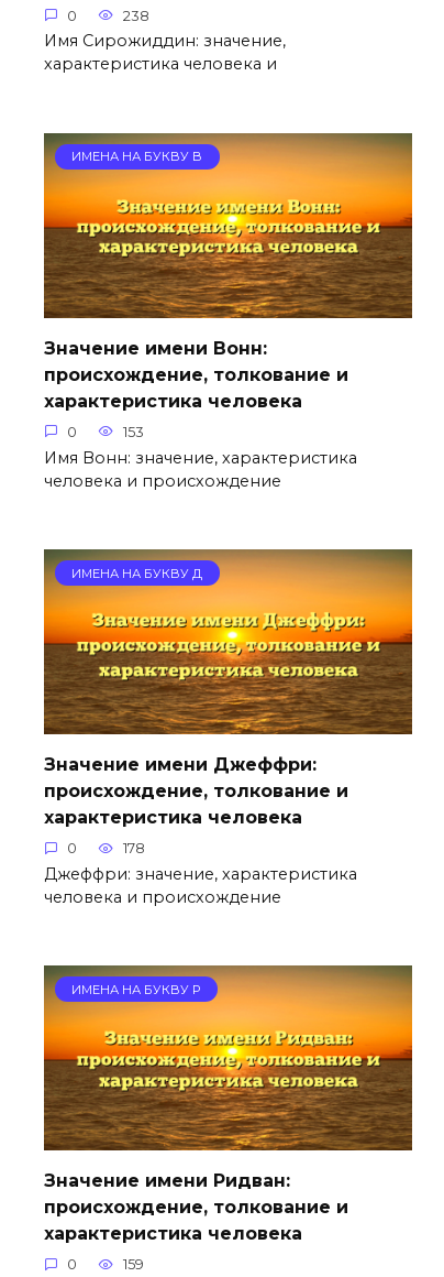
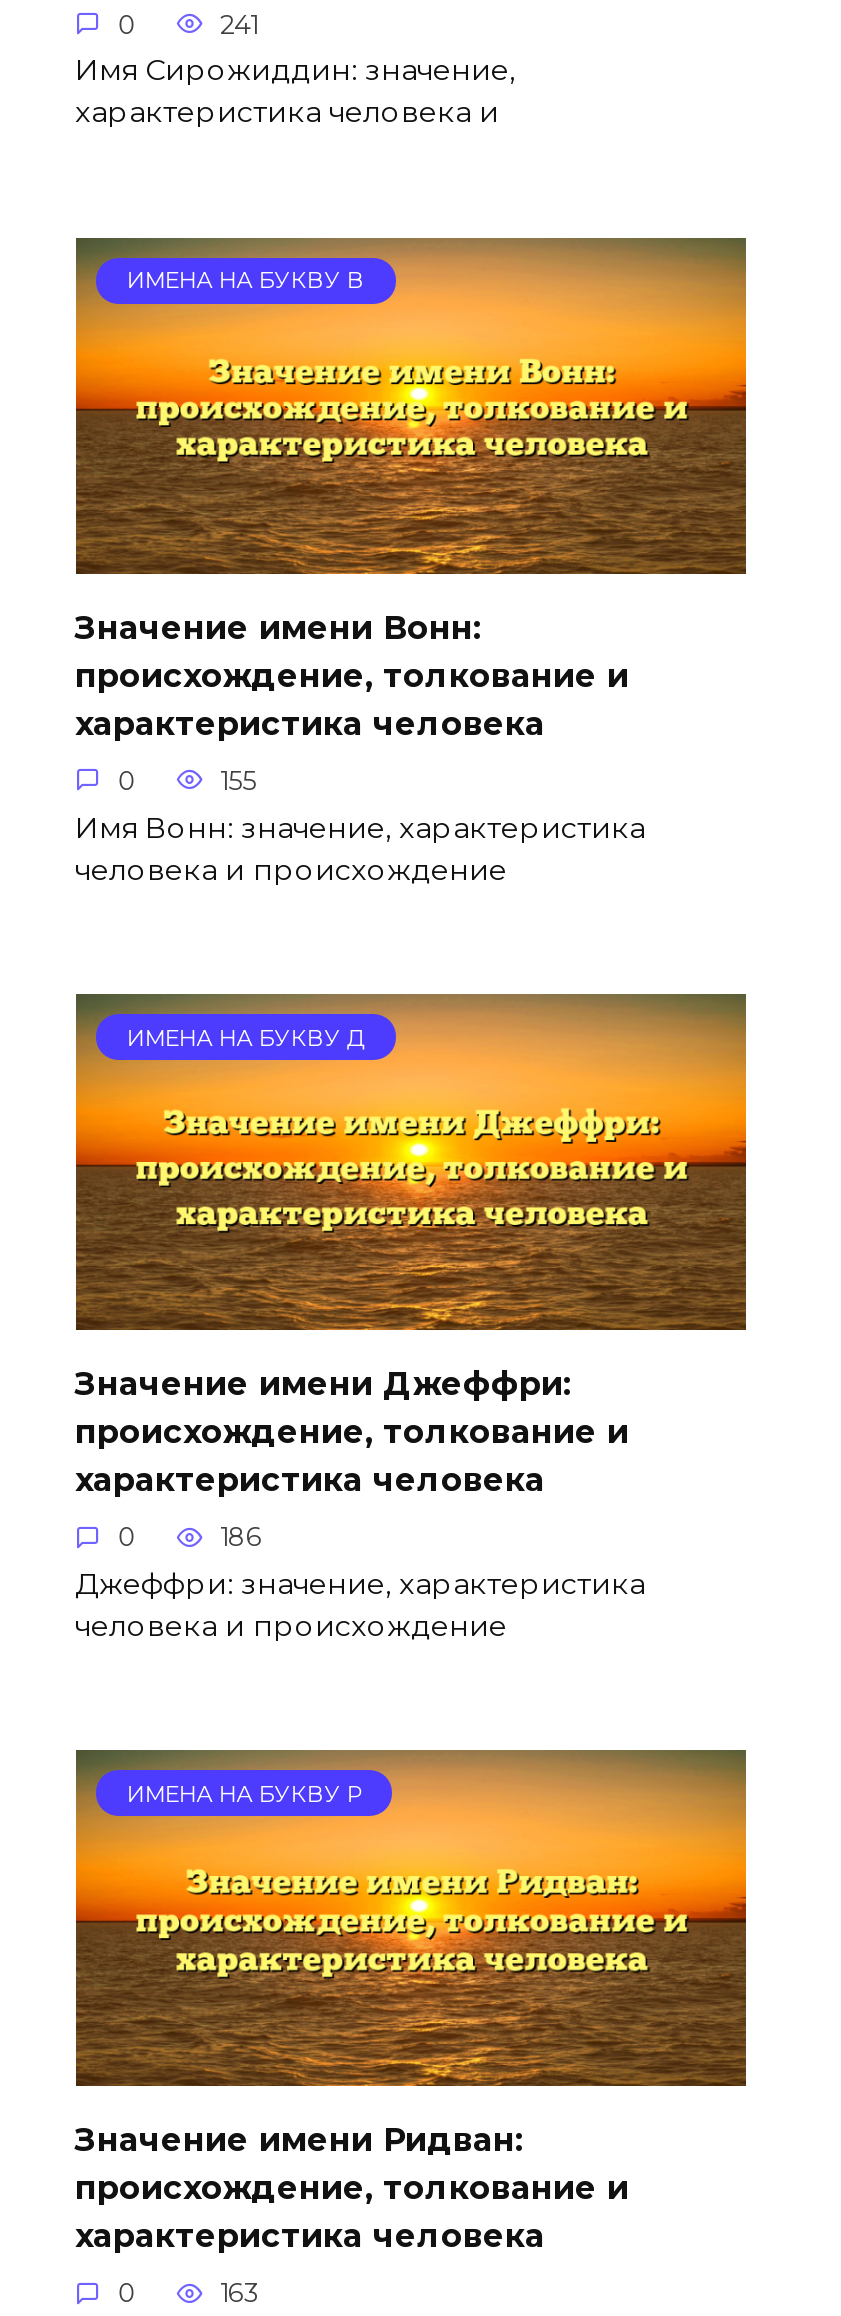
[123,7,149,24] 238 -> [220,9,258,39] 241
[123,424,144,440] 153 -> [220,766,256,796] 155
[123,840,145,857] 178 -> [220,1522,262,1552] 186
[123,1257,144,1273] 159 -> [220,2279,260,2309] 163

